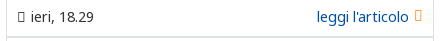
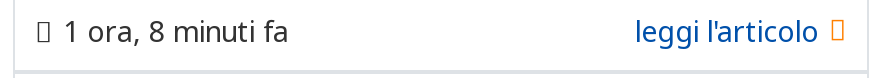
[31,7,94,26] ieri, 18.29 -> [63,11,289,49] 1 ora, 8 minuti fa

